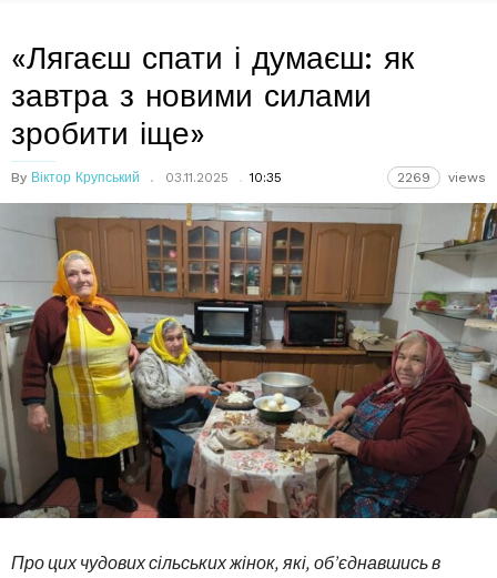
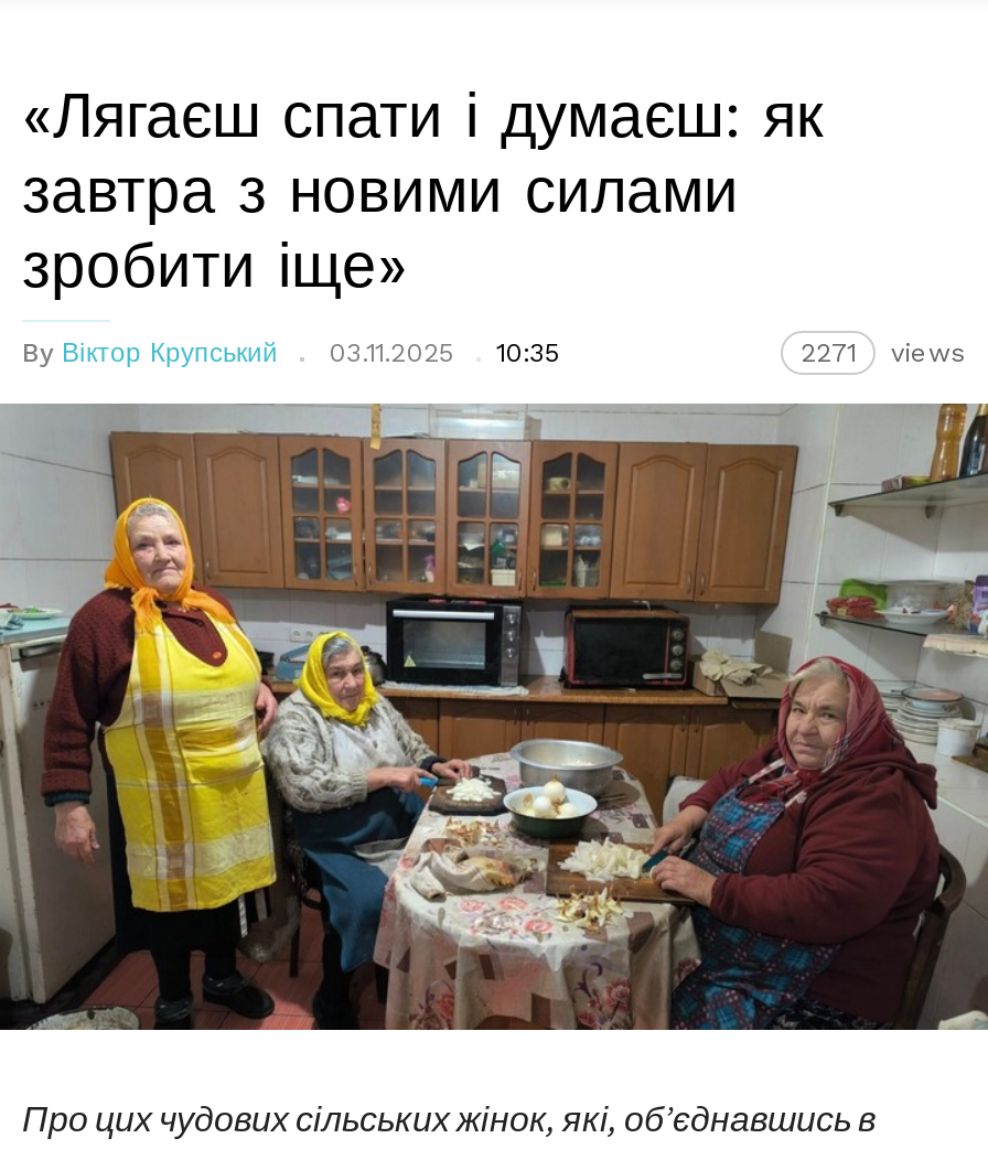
[397,170,486,185] 2269 views -> [801,337,966,368] 2271 views

